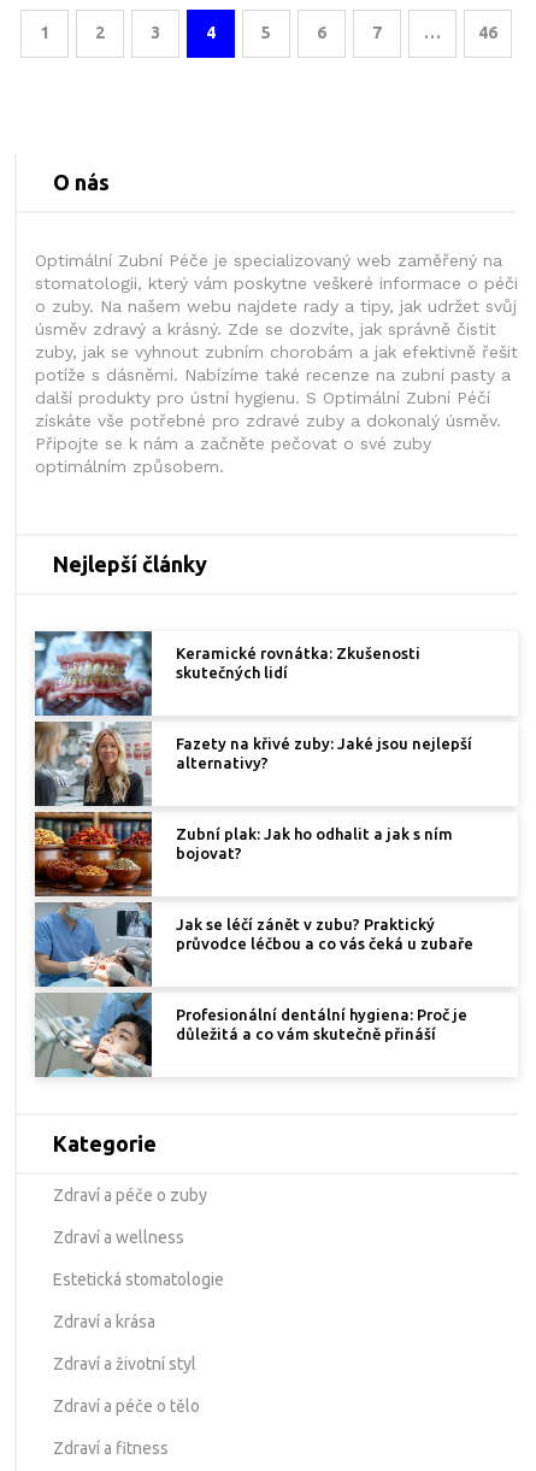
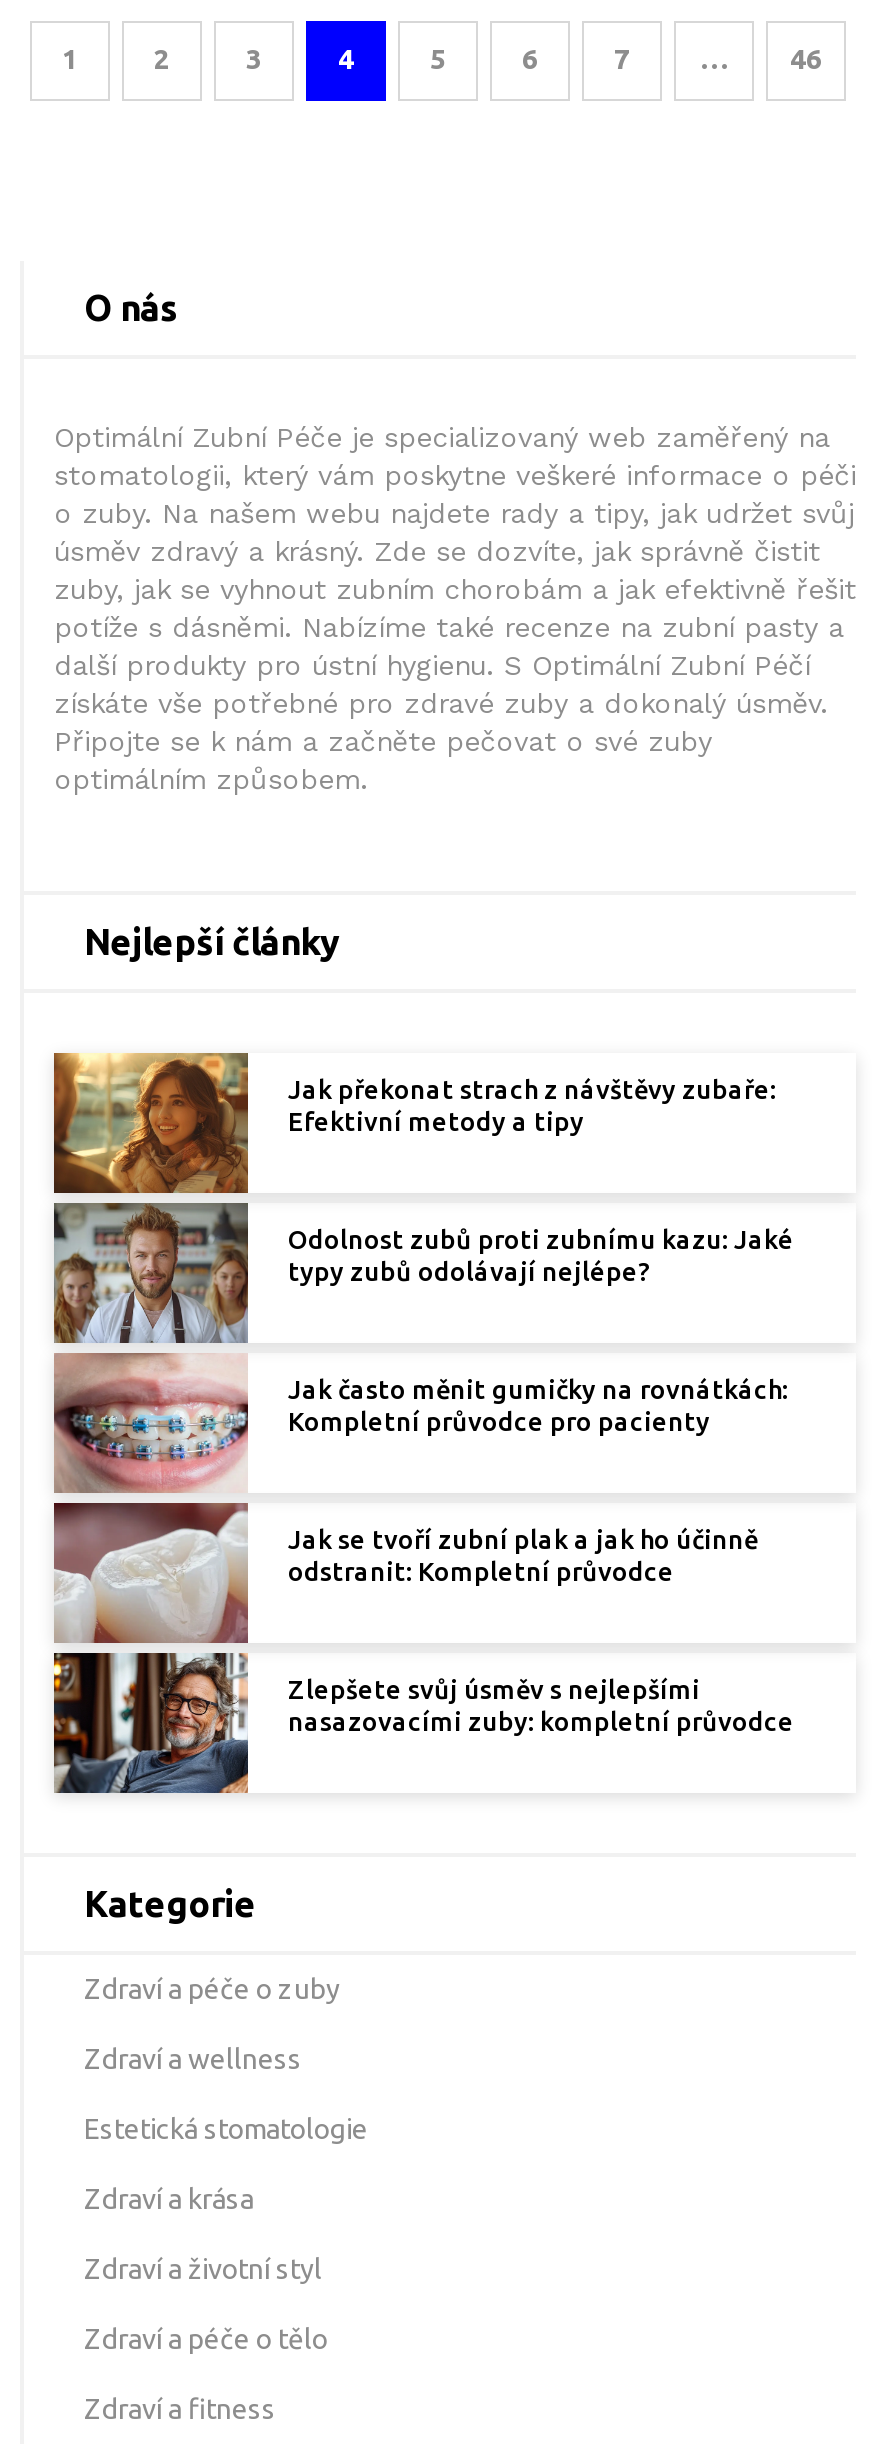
[34,630,420,1078] [image] | Keramické rovnátka: Zkušenosti | skutečných lidí -> [52,1051,776,1795] [image] | Jak překonat strach z návštěvy zubaře: | Efektivní metody a tipy
[176,735,472,771] Fazety na křivé zuby: Jaké jsou nejlepší | alternativy? -> [288,1225,794,1285] Odolnost zubů proti zubnímu kazu: Jaké | typy zubů odolávají nejlépe?
[176,825,453,862] Zubní plak: Jak ho odhalit a jak s ním | bojovat? -> [288,1375,788,1435] Jak často měnit gumičky na rovnátkách: | Kompletní průvodce pro pacienty
[176,916,473,952] Jak se léčí zánět v zubu? Praktický | průvodce léčbou a co vás čeká u zubaře -> [288,1525,758,1585] Jak se tvoří zubní plak a jak ho účinně | odstranit: Kompletní průvodce
[176,1006,467,1042] Profesionální dentální hygiena: Proč je | důležitá a co vám skutečně přináší -> [288,1675,794,1735] Zlepšete svůj úsměv s nejlepšími | nasazovacími zuby: kompletní průvodce

